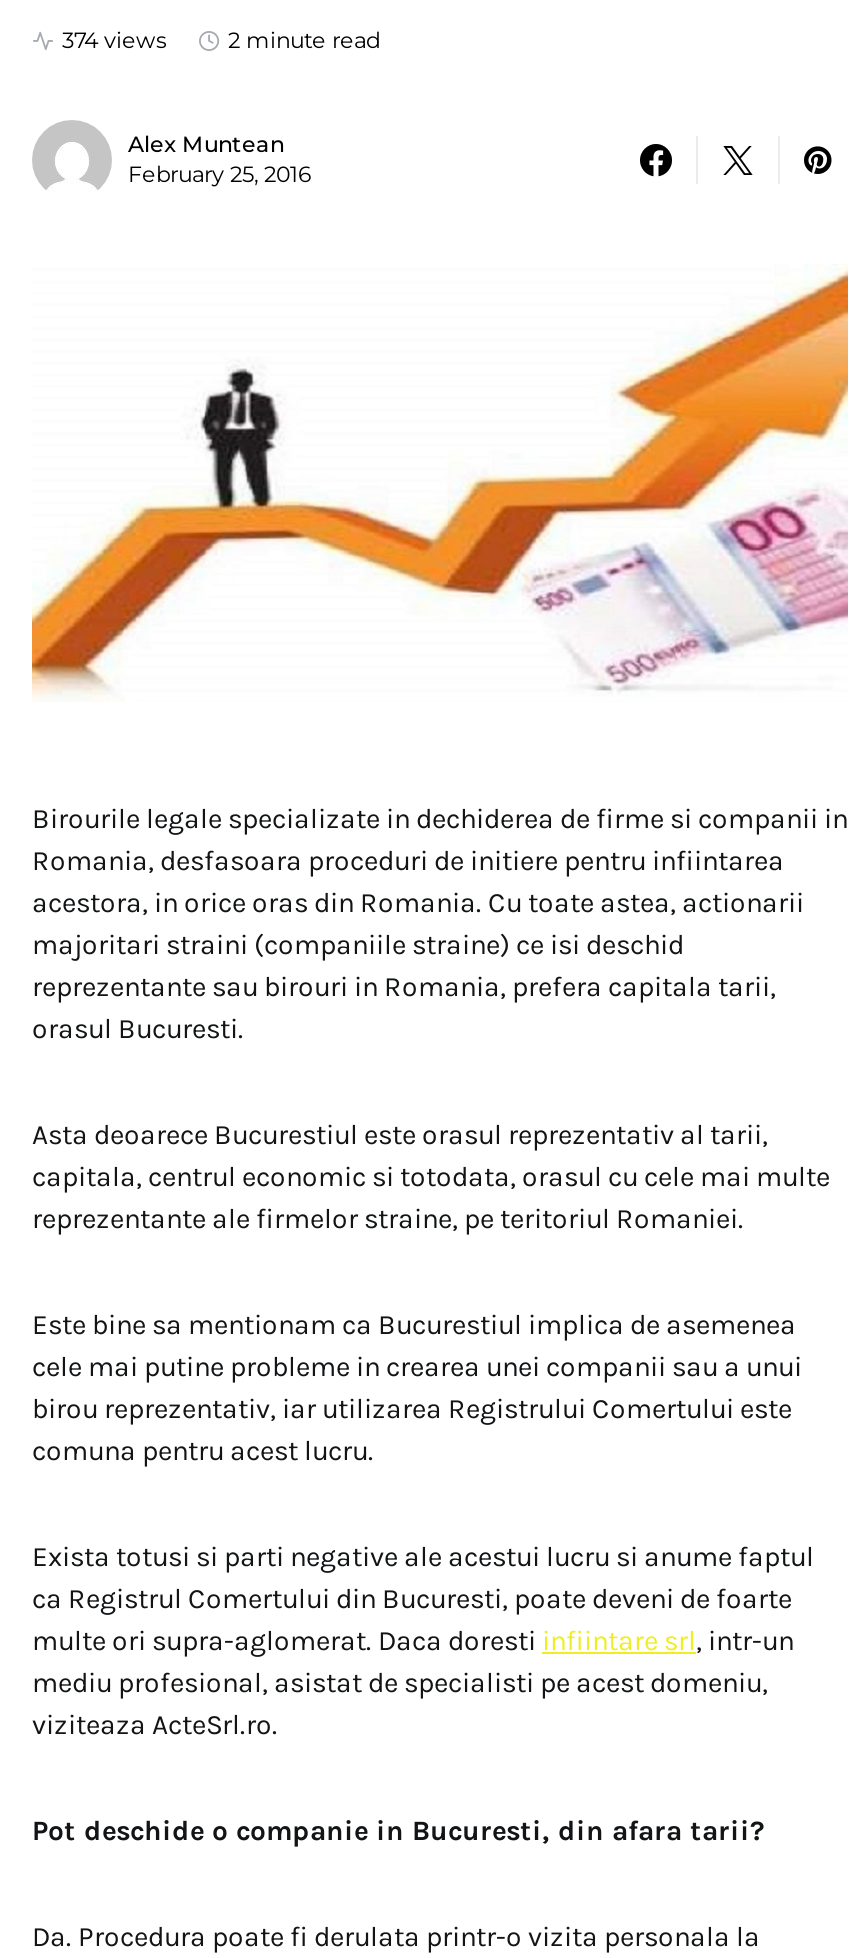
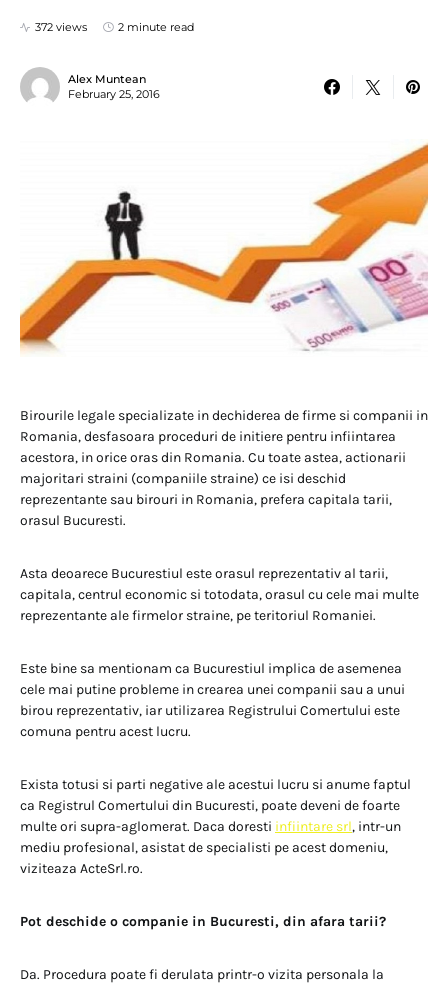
[62,26,166,54] 374 views -> [35,20,87,34] 372 views

